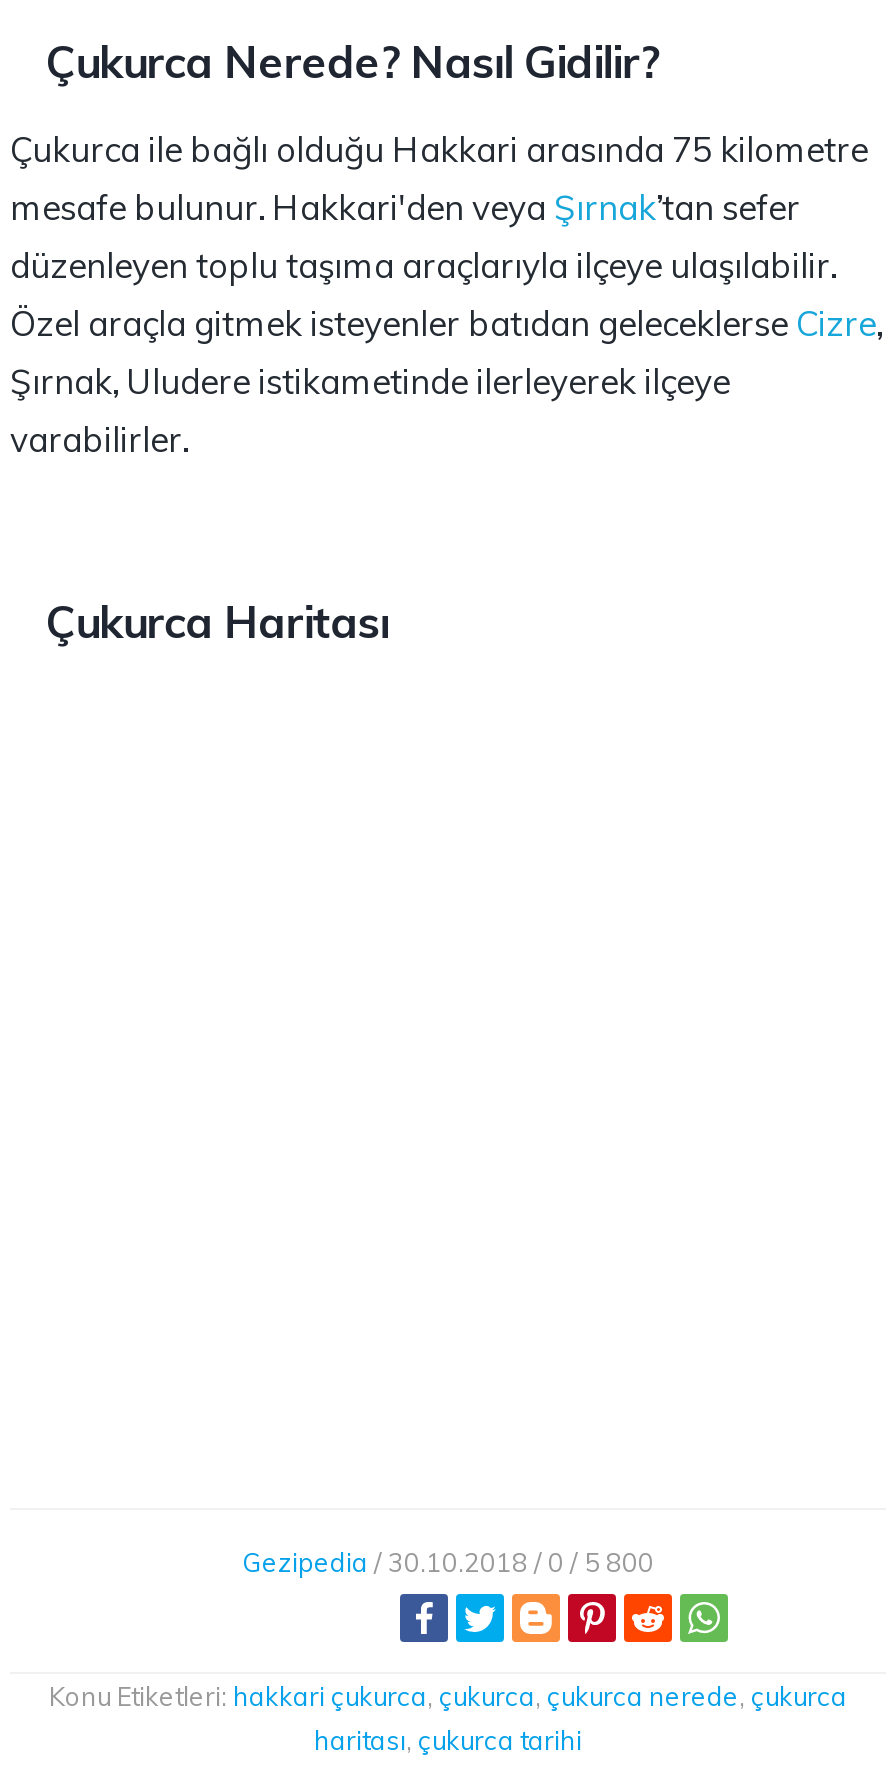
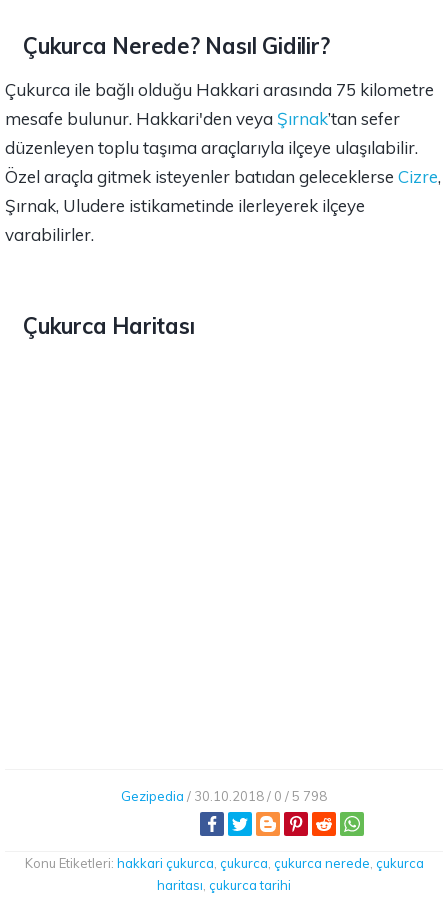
[242,1546,654,1578] Gezipedia / 30.10.2018 / 0 / 5 800 -> [121,788,327,804] Gezipedia / 30.10.2018 / 0 / 5 798

